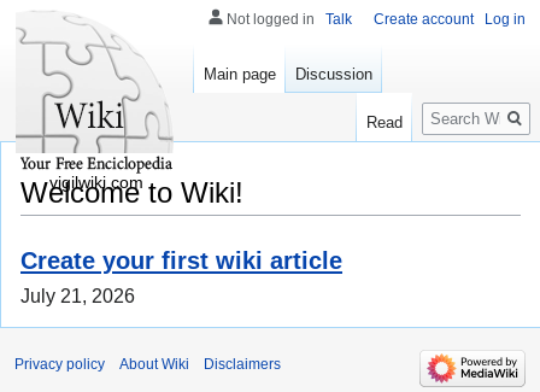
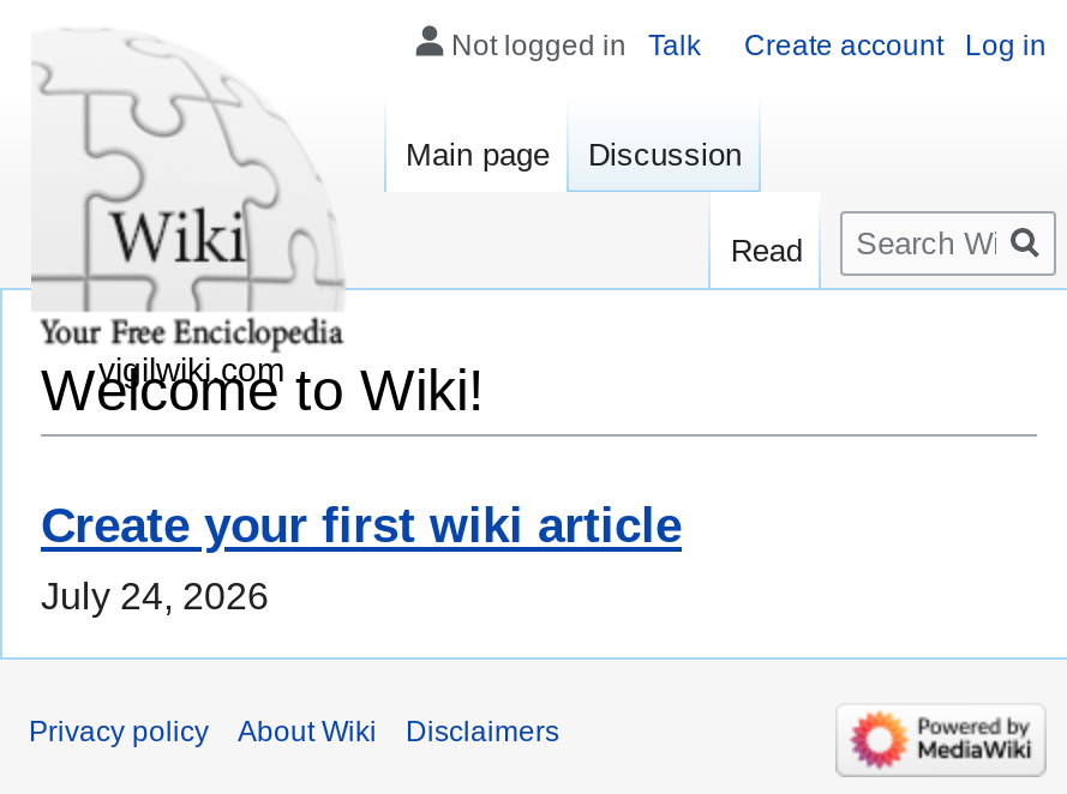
[20,286,135,307] July 21, 2026 -> [41,576,269,617] July 24, 2026

